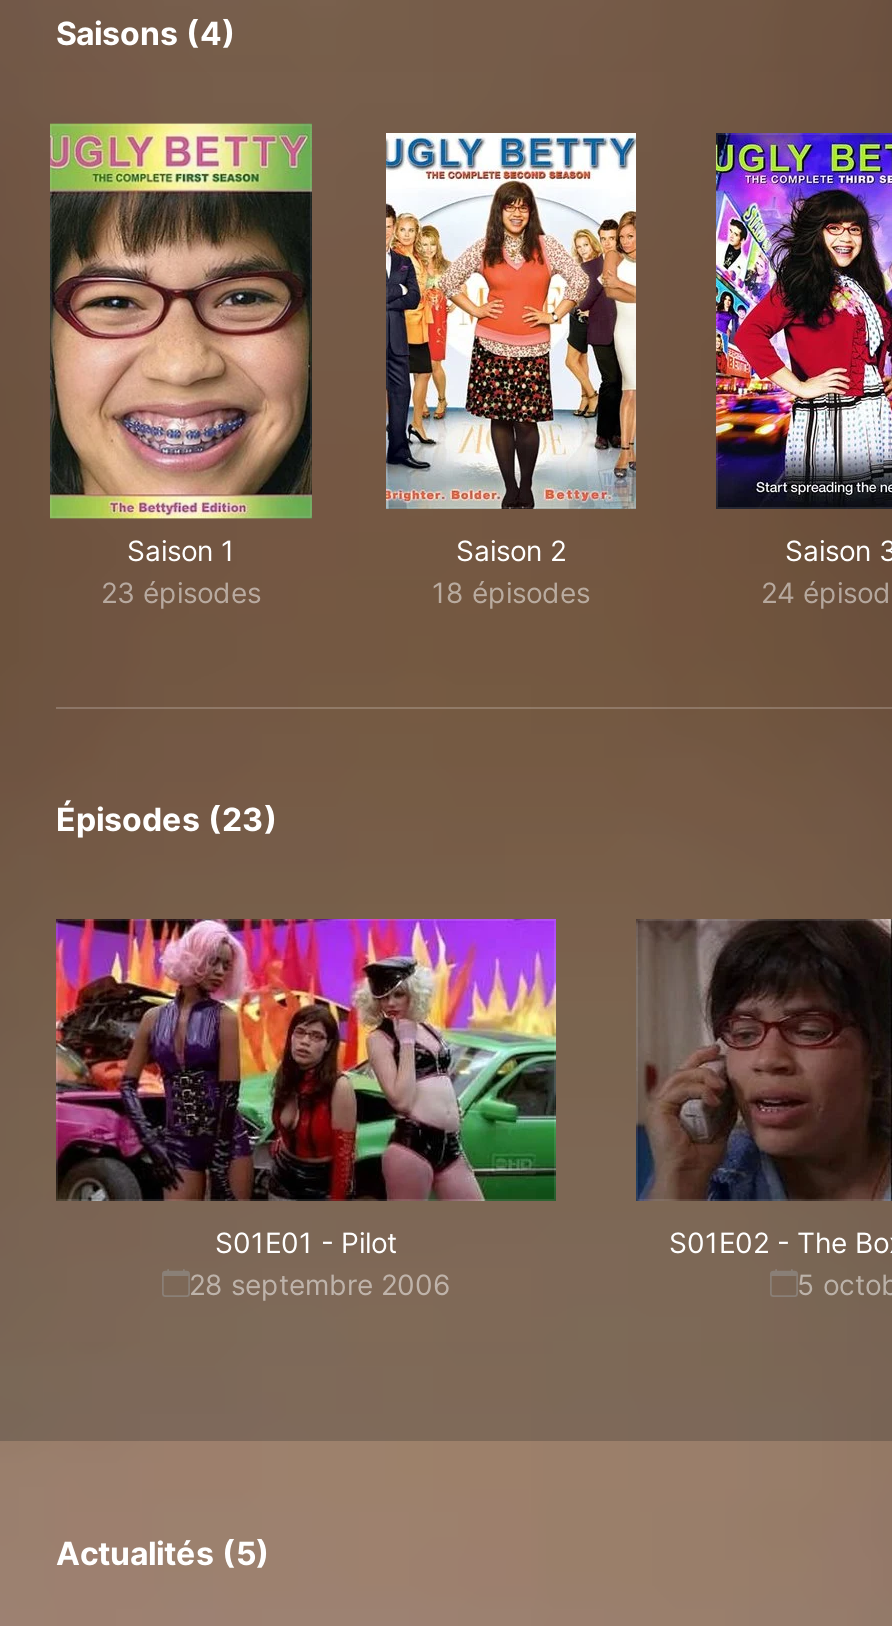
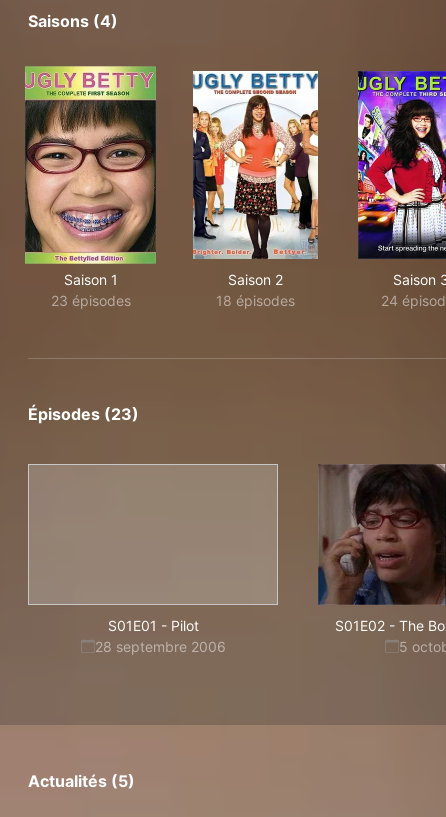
[54,917,558,1203] [image] -> none

